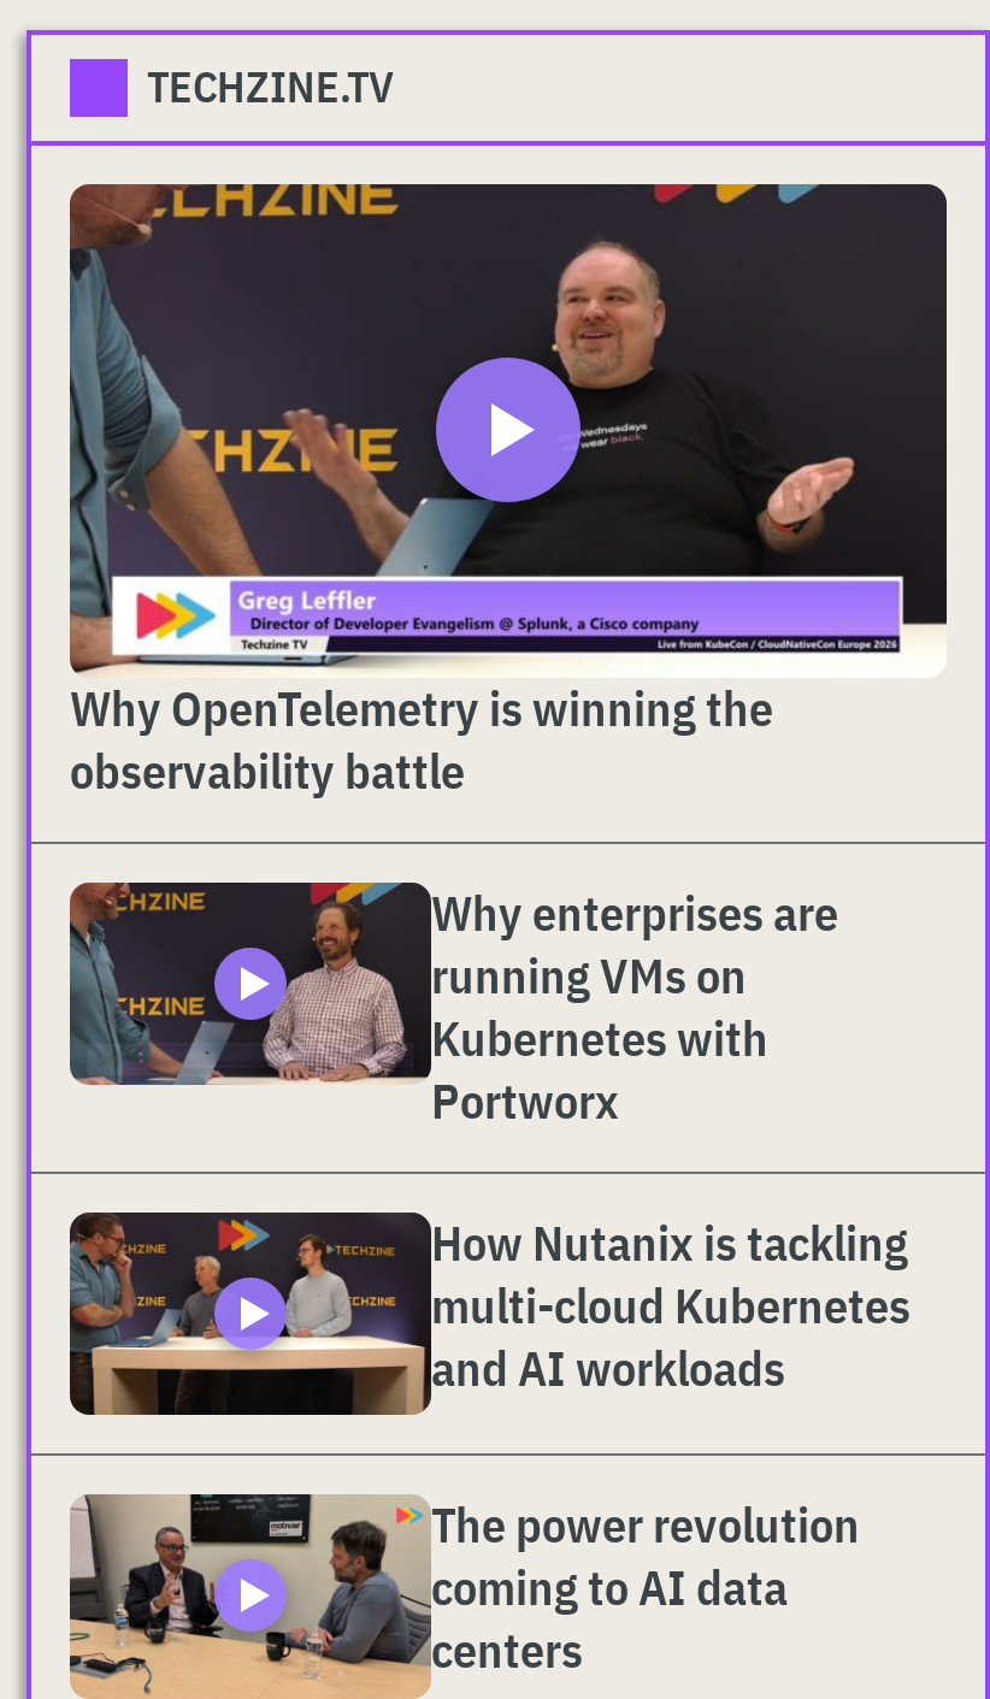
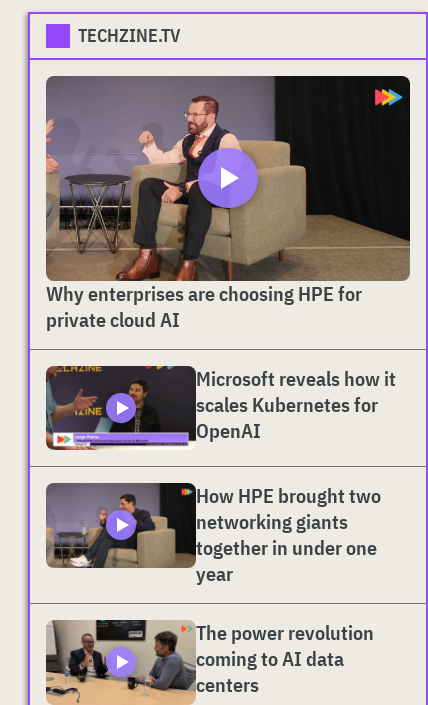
[67,182,949,803] [image] | Why OpenTelemetry is winning the | observability battle -> [45,75,411,333] [image] | Why enterprises are choosing HPE for | private cloud AI
[67,880,838,1133] [image] | Why enterprises are | running VMs on | Kubernetes with | Portworx -> [45,365,396,451] [image] | Microsoft reveals how it | scales Kubernetes for | OpenAI
[31,1164,911,1417] [image] | How Nutanix is tackling | multi-cloud Kubernetes | and AI workloads -> [31,482,381,587] [image] | How HPE brought two | networking giants | together in under one | year

